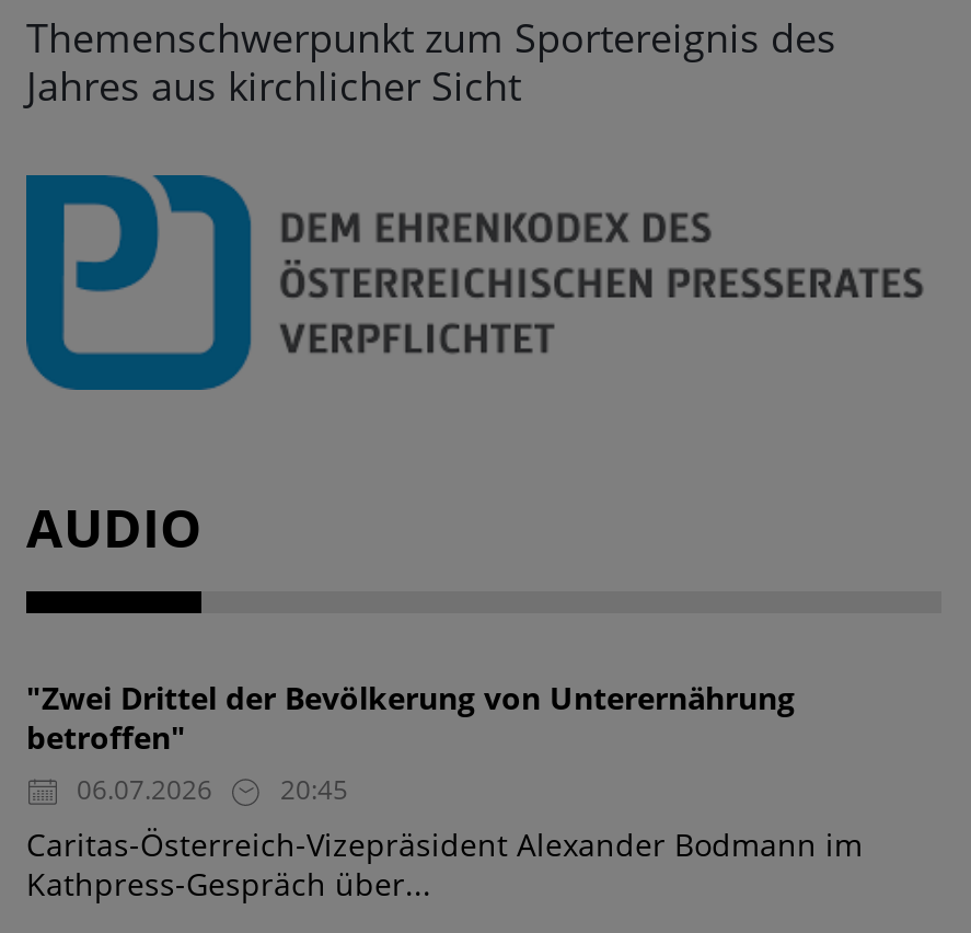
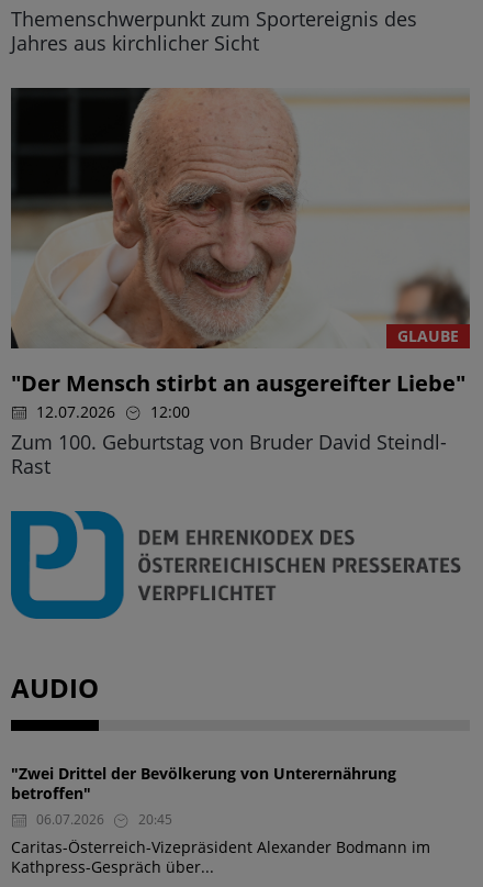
none -> [10,87,471,479] [image] | GLAUBE | "Der Mensch stirbt an ausgereifter Liebe" | 12.07.2026 | 12:00 | Zum 100. Geburtstag von Bruder David Steindl- | Rast

